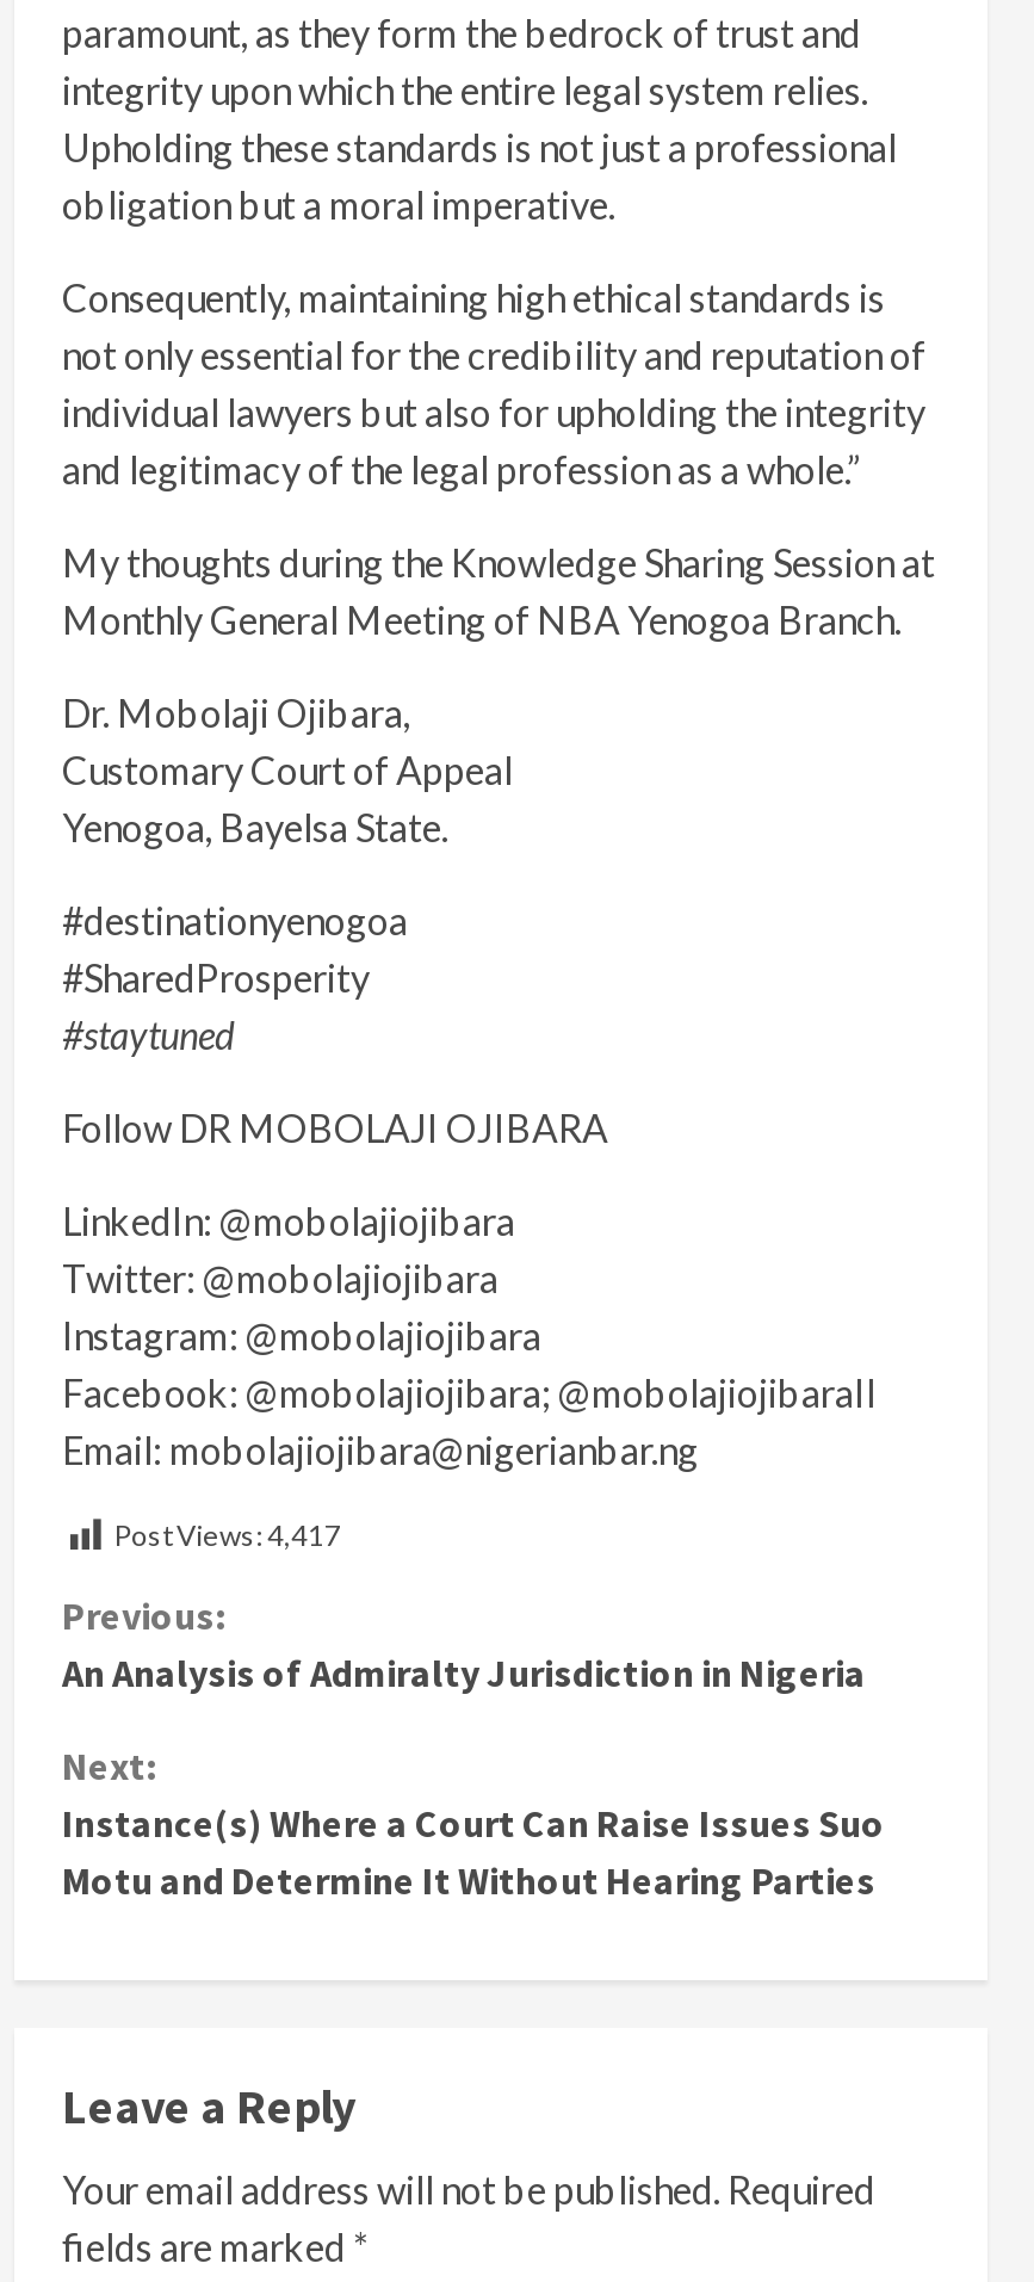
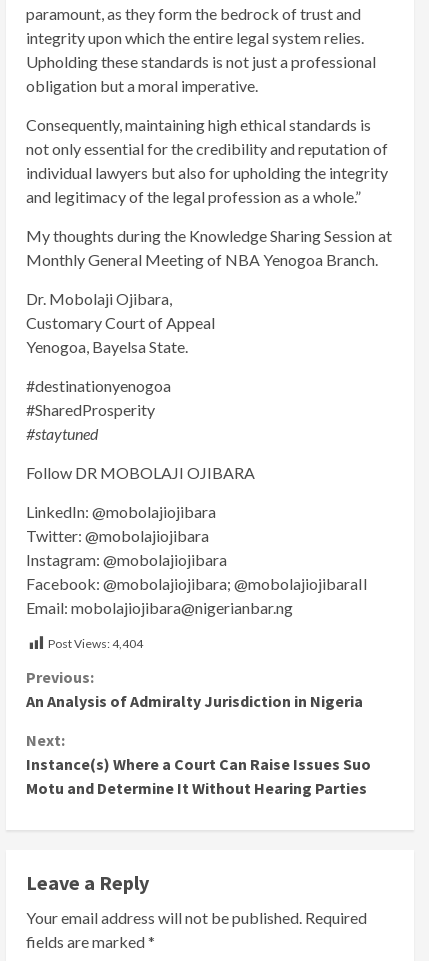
[114,1517,341,1553] Post Views: 4,417 -> [48,636,143,651] Post Views: 4,404

